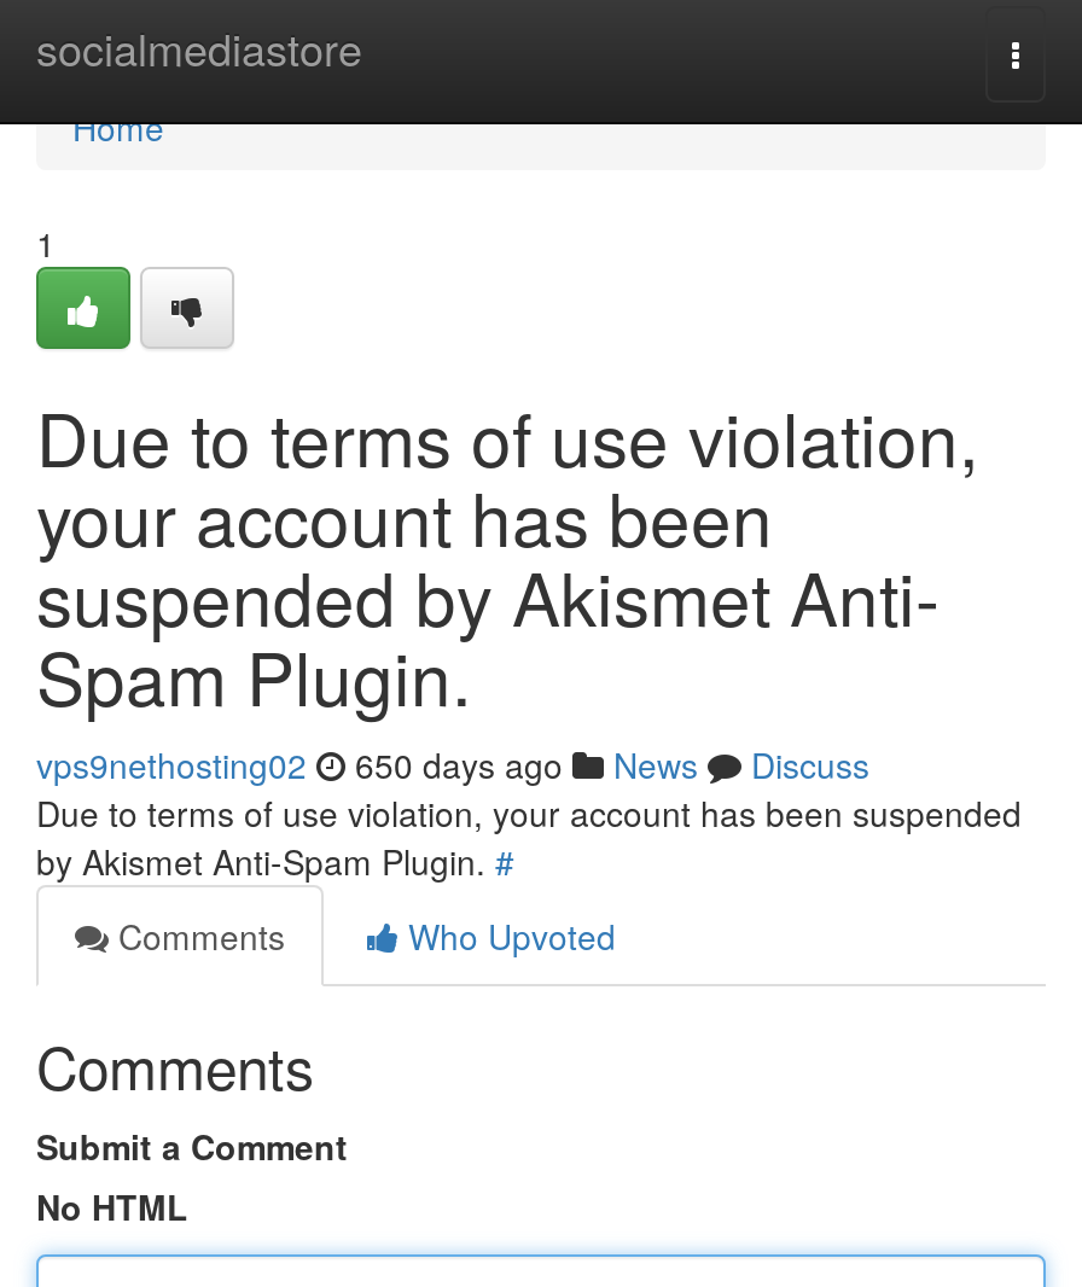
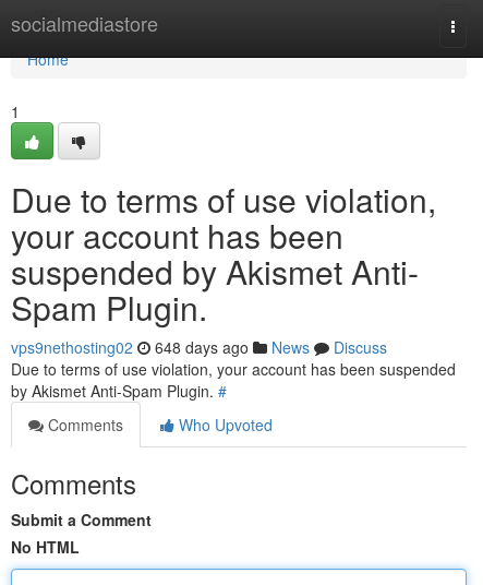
[36,740,869,788] vps9nethosting02 650 days ago News Discuss -> [11,336,387,358] vps9nethosting02 648 days ago News Discuss

